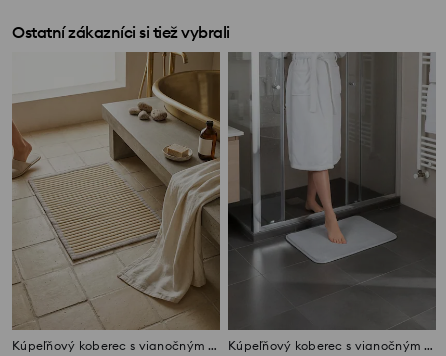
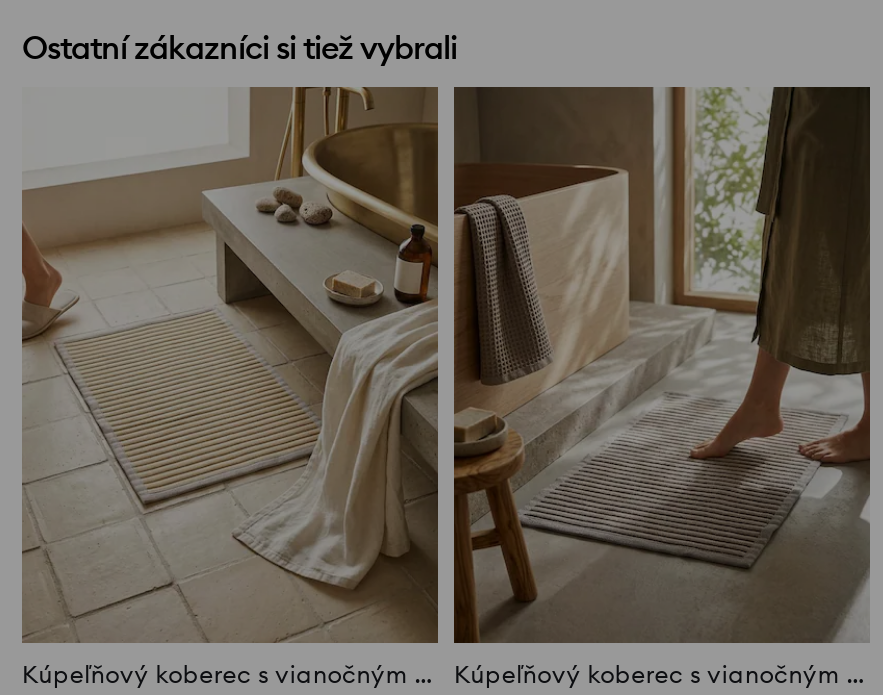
[227,51,437,330] [image] -> [452,85,872,643] [image]

